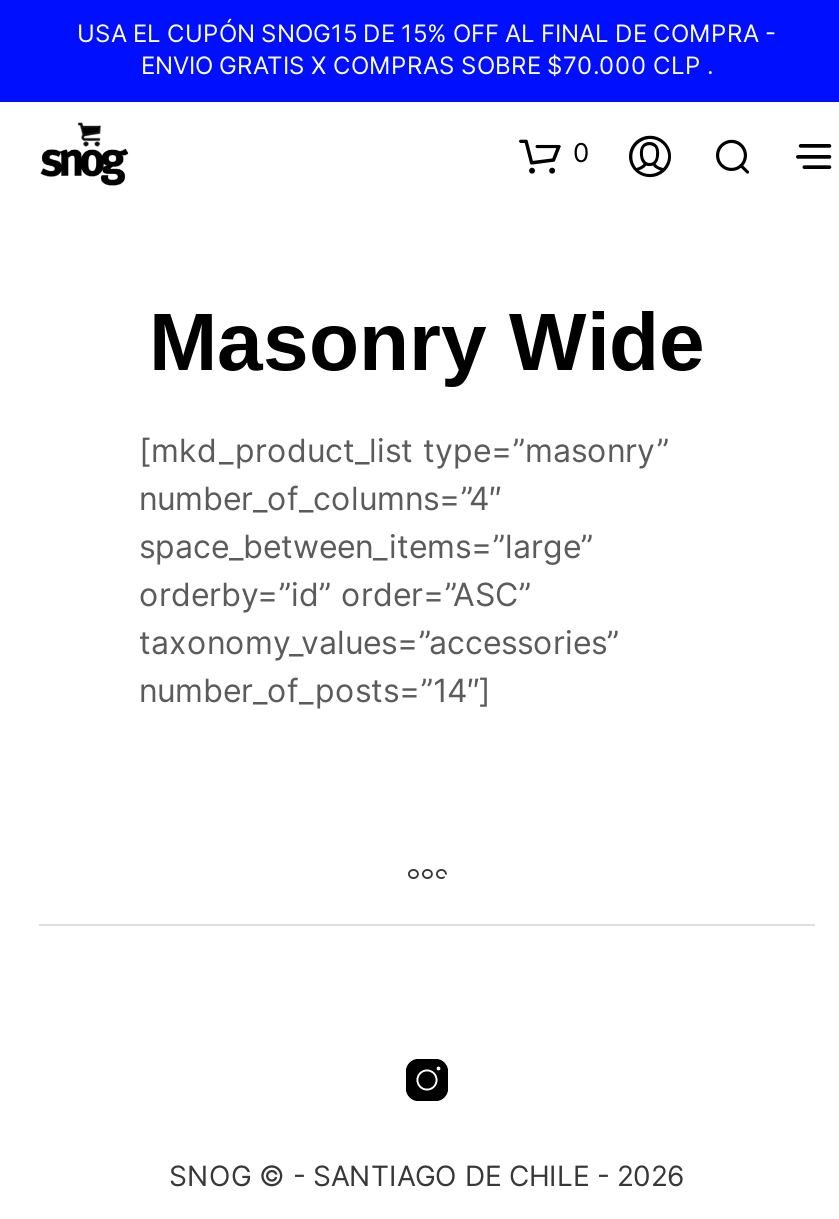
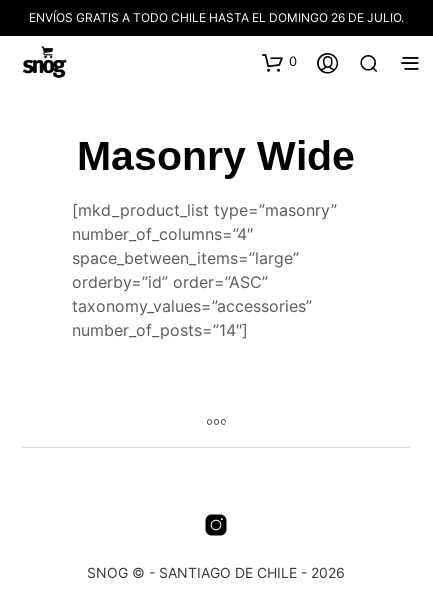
[77,18,777,80] USA EL CUPÓN SNOG15 DE 15% OFF AL FINAL DE COMPRA - | ENVIO GRATIS X COMPRAS SOBRE $70.000 CLP . -> [28,10,403,25] ENVÍOS GRATIS A TODO CHILE HASTA EL DOMINGO 26 DE JULIO.

